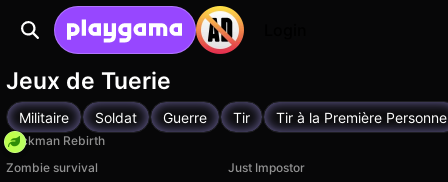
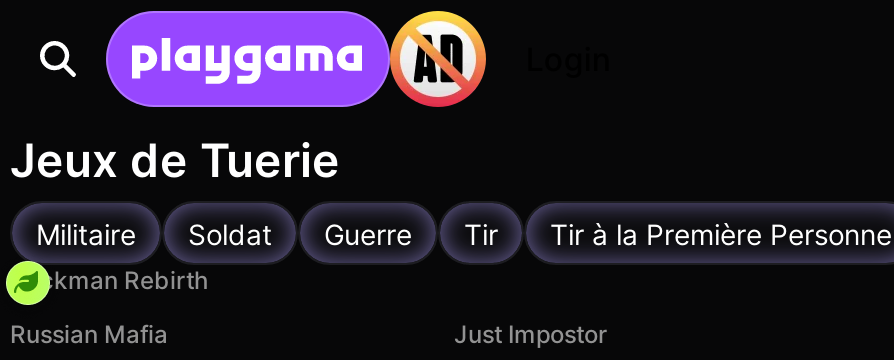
[6,160,98,175] Zombie survival -> [10,319,168,349] Russian Mafia

